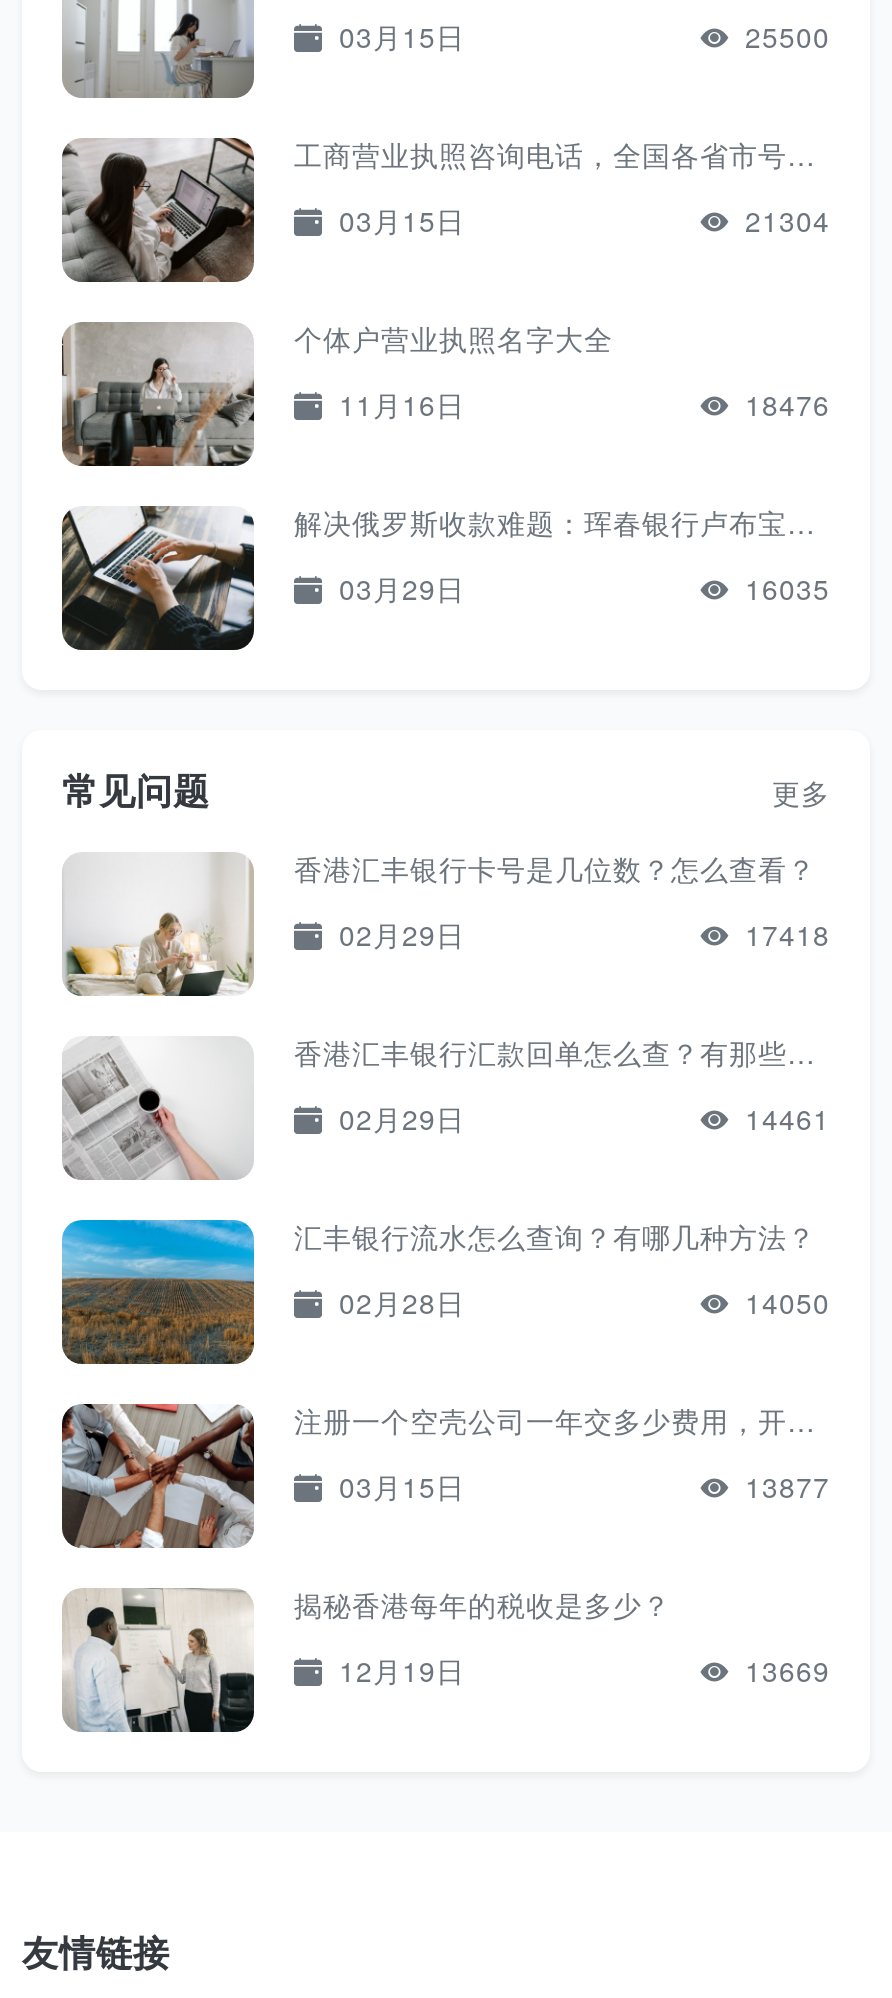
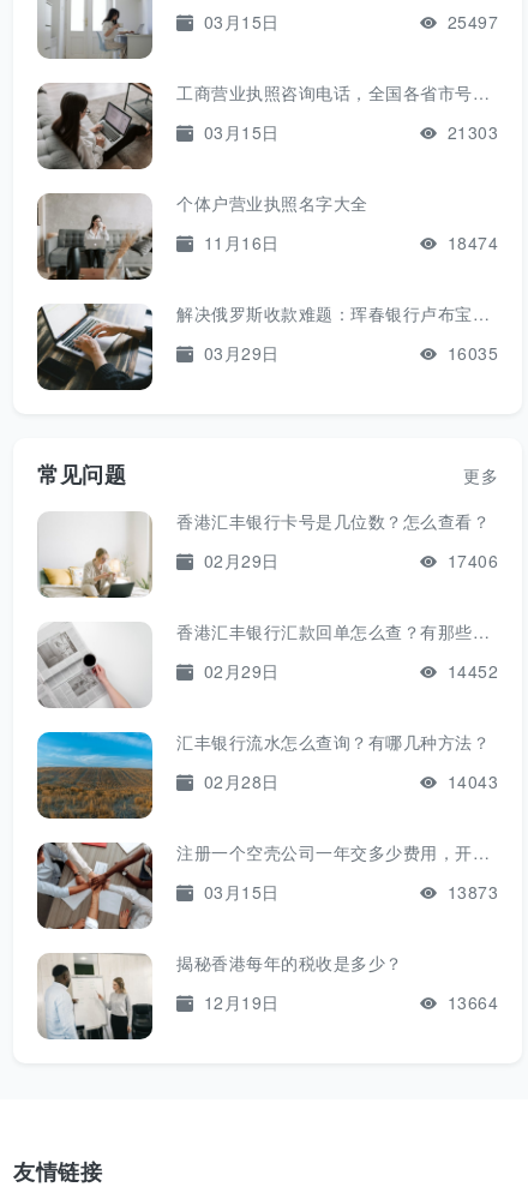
[745,16,830,56] 25500 -> [447,10,498,34] 25497
[745,200,830,240] 21304 -> [447,120,498,144] 21303
[745,384,830,424] 18476 -> [447,230,498,254] 18474
[745,914,830,954] 17418 -> [447,548,498,572] 17406
[745,1098,830,1138] 14461 -> [447,659,498,683] 14452
[745,1282,830,1322] 14050 -> [447,769,498,793] 14043
[745,1466,830,1506] 13877 -> [447,880,498,904] 13873
[745,1650,830,1690] 13669 -> [447,990,498,1014] 13664

